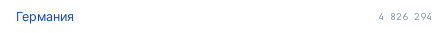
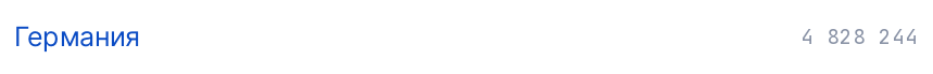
[378,10,432,23] 4 826 294 -> [800,23,918,50] 4 828 244

